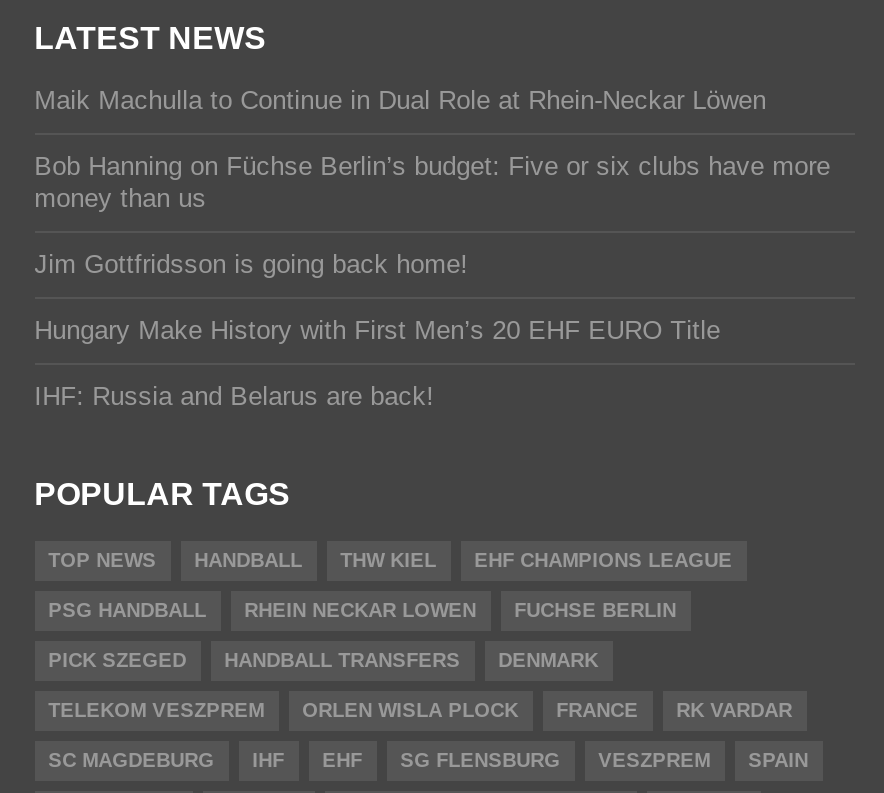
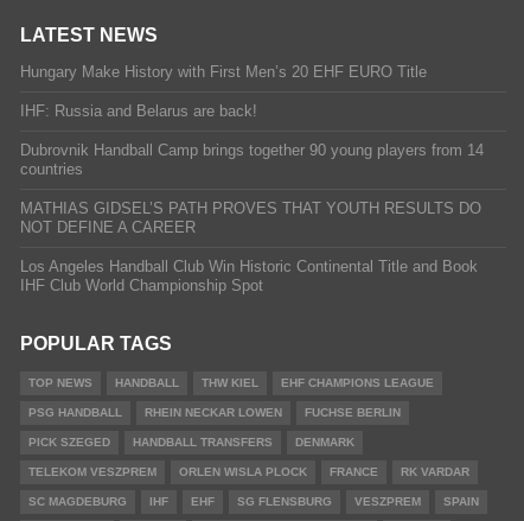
[34,85,830,279] Maik Machulla to Continue in Dual Role at Rhein-Neckar Löwen | Bob Hanning on Füchse Berlin’s budget: Five or six clubs have more | money than us | Jim Gottfridsson is going back home! -> none
moved [34,315,720,411] -> [20,63,426,120]: Hungary Make History with First Men’s 20 EHF EURO Title | IHF: Russia and Belarus are back!
none -> [20,141,483,294] Dubrovnik Handball Camp brings together 90 young players from 14 | countries | MATHIAS GIDSEL’S PATH PROVES THAT YOUTH RESULTS DO | NOT DEFINE A CAREER | Los Angeles Handball Club Win Historic Continental Title and Book | IHF Club World Championship Spot

